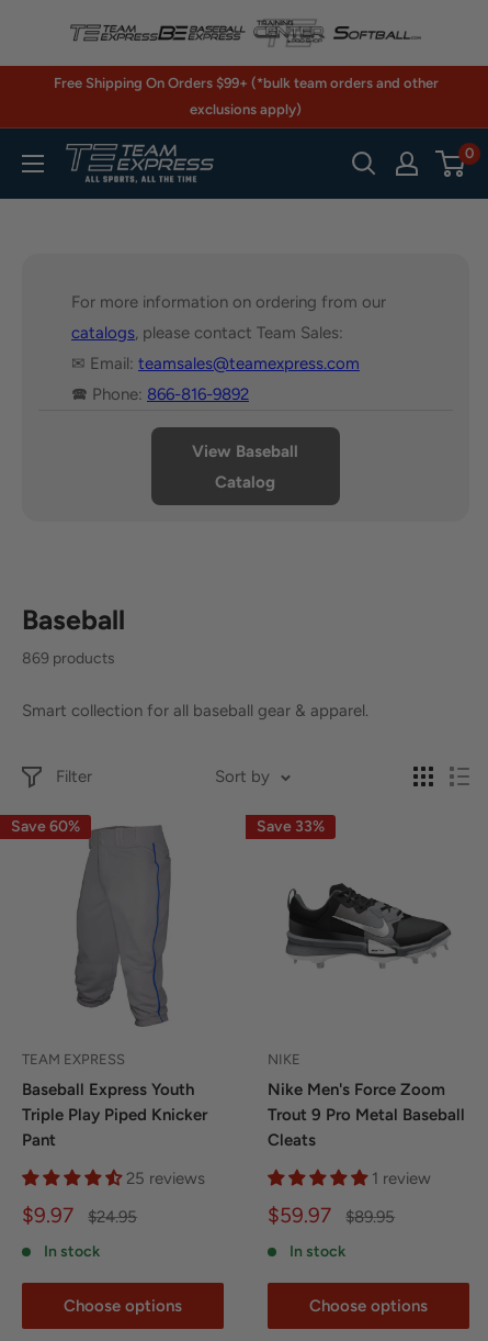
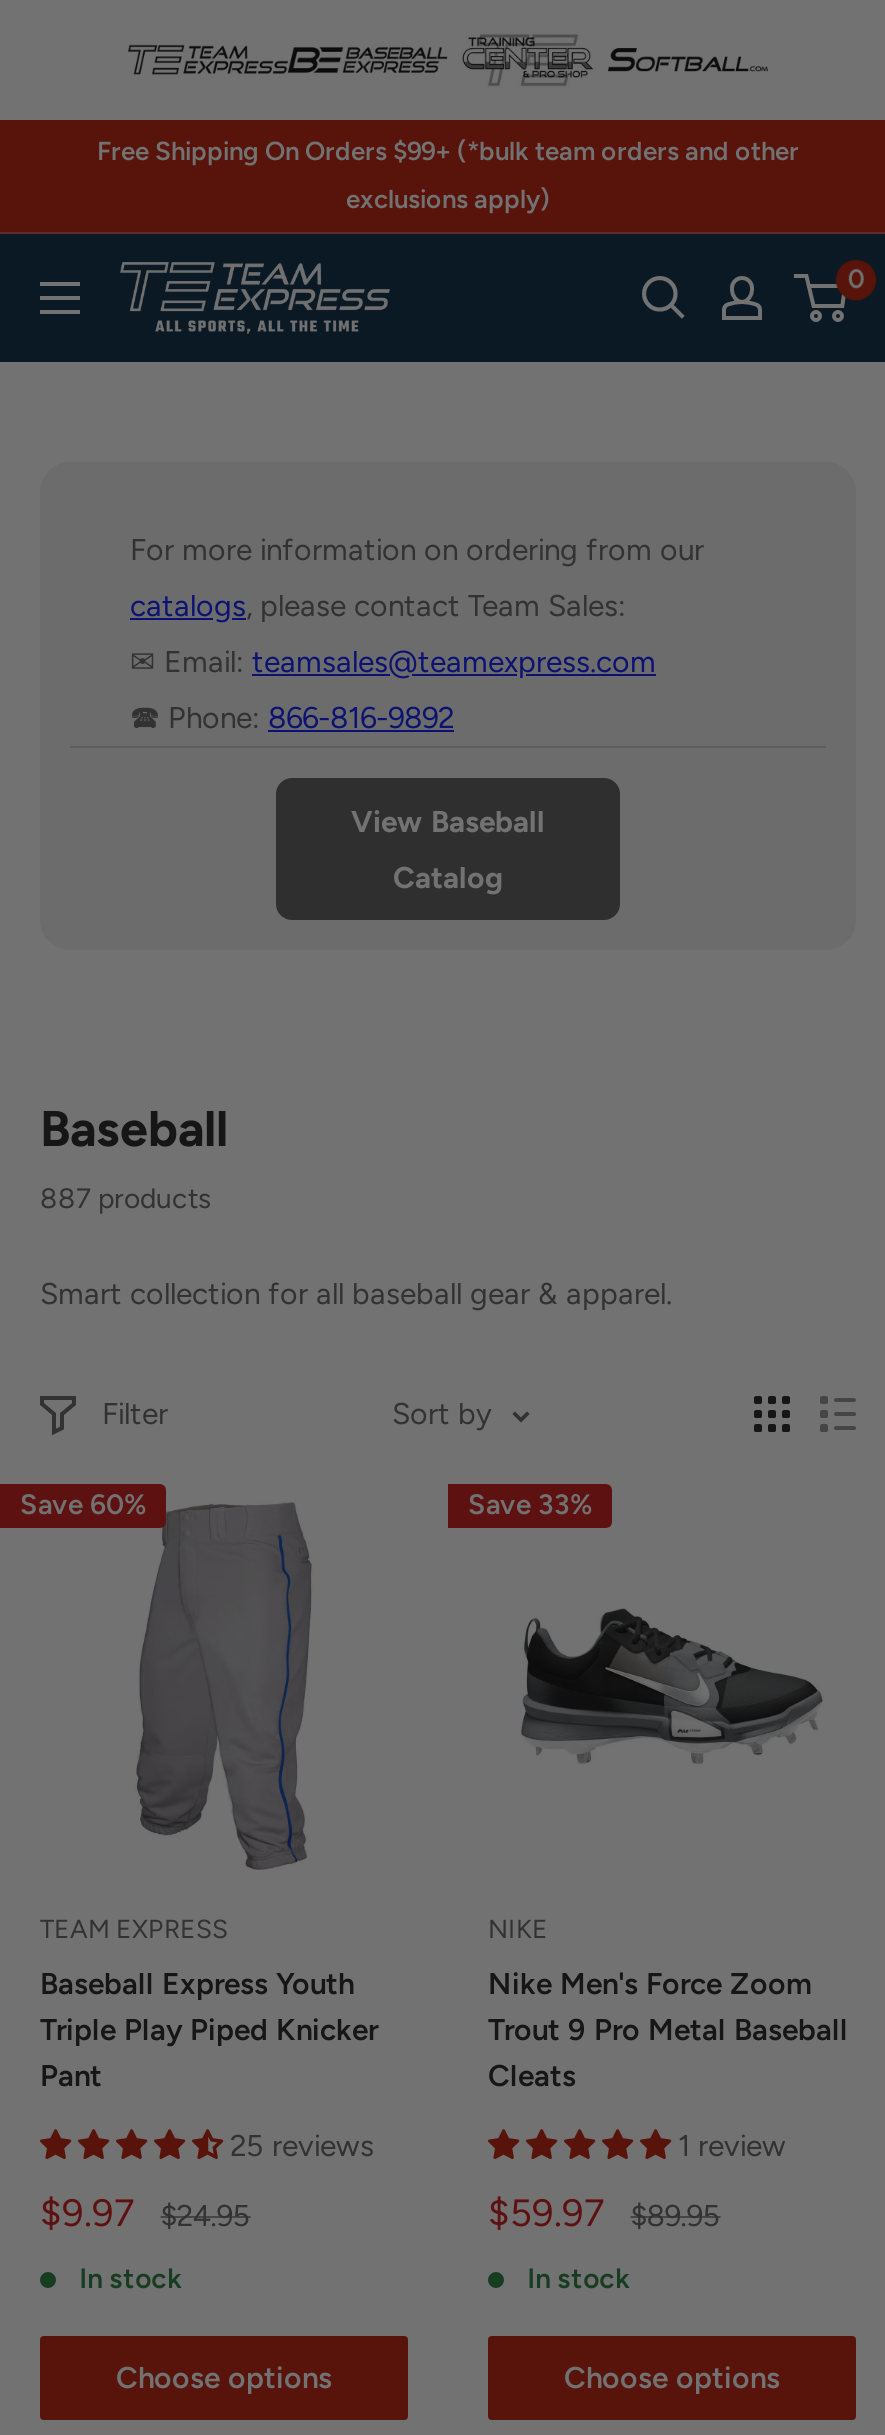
[22,649,115,668] 869 products -> [40,1182,212,1216] 887 products

